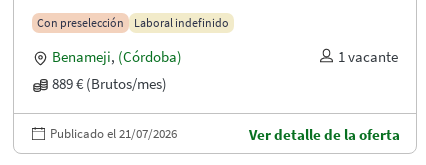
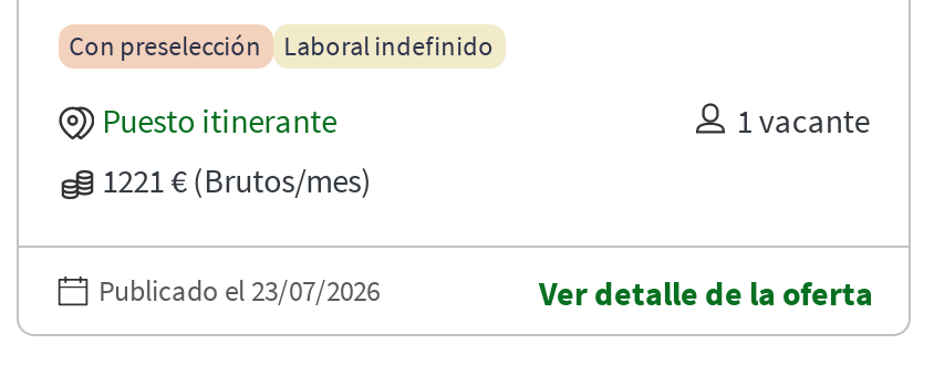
[52,47,182,66] Benameji, (Córdoba) -> [102,100,337,142] Puesto itinerante
[52,74,167,93] 889 € (Brutos/mes) -> [102,159,372,202] 1221 € (Brutos/mes)
[50,125,177,142] Publicado el 21/07/2026 -> [98,272,380,310] Publicado el 23/07/2026

